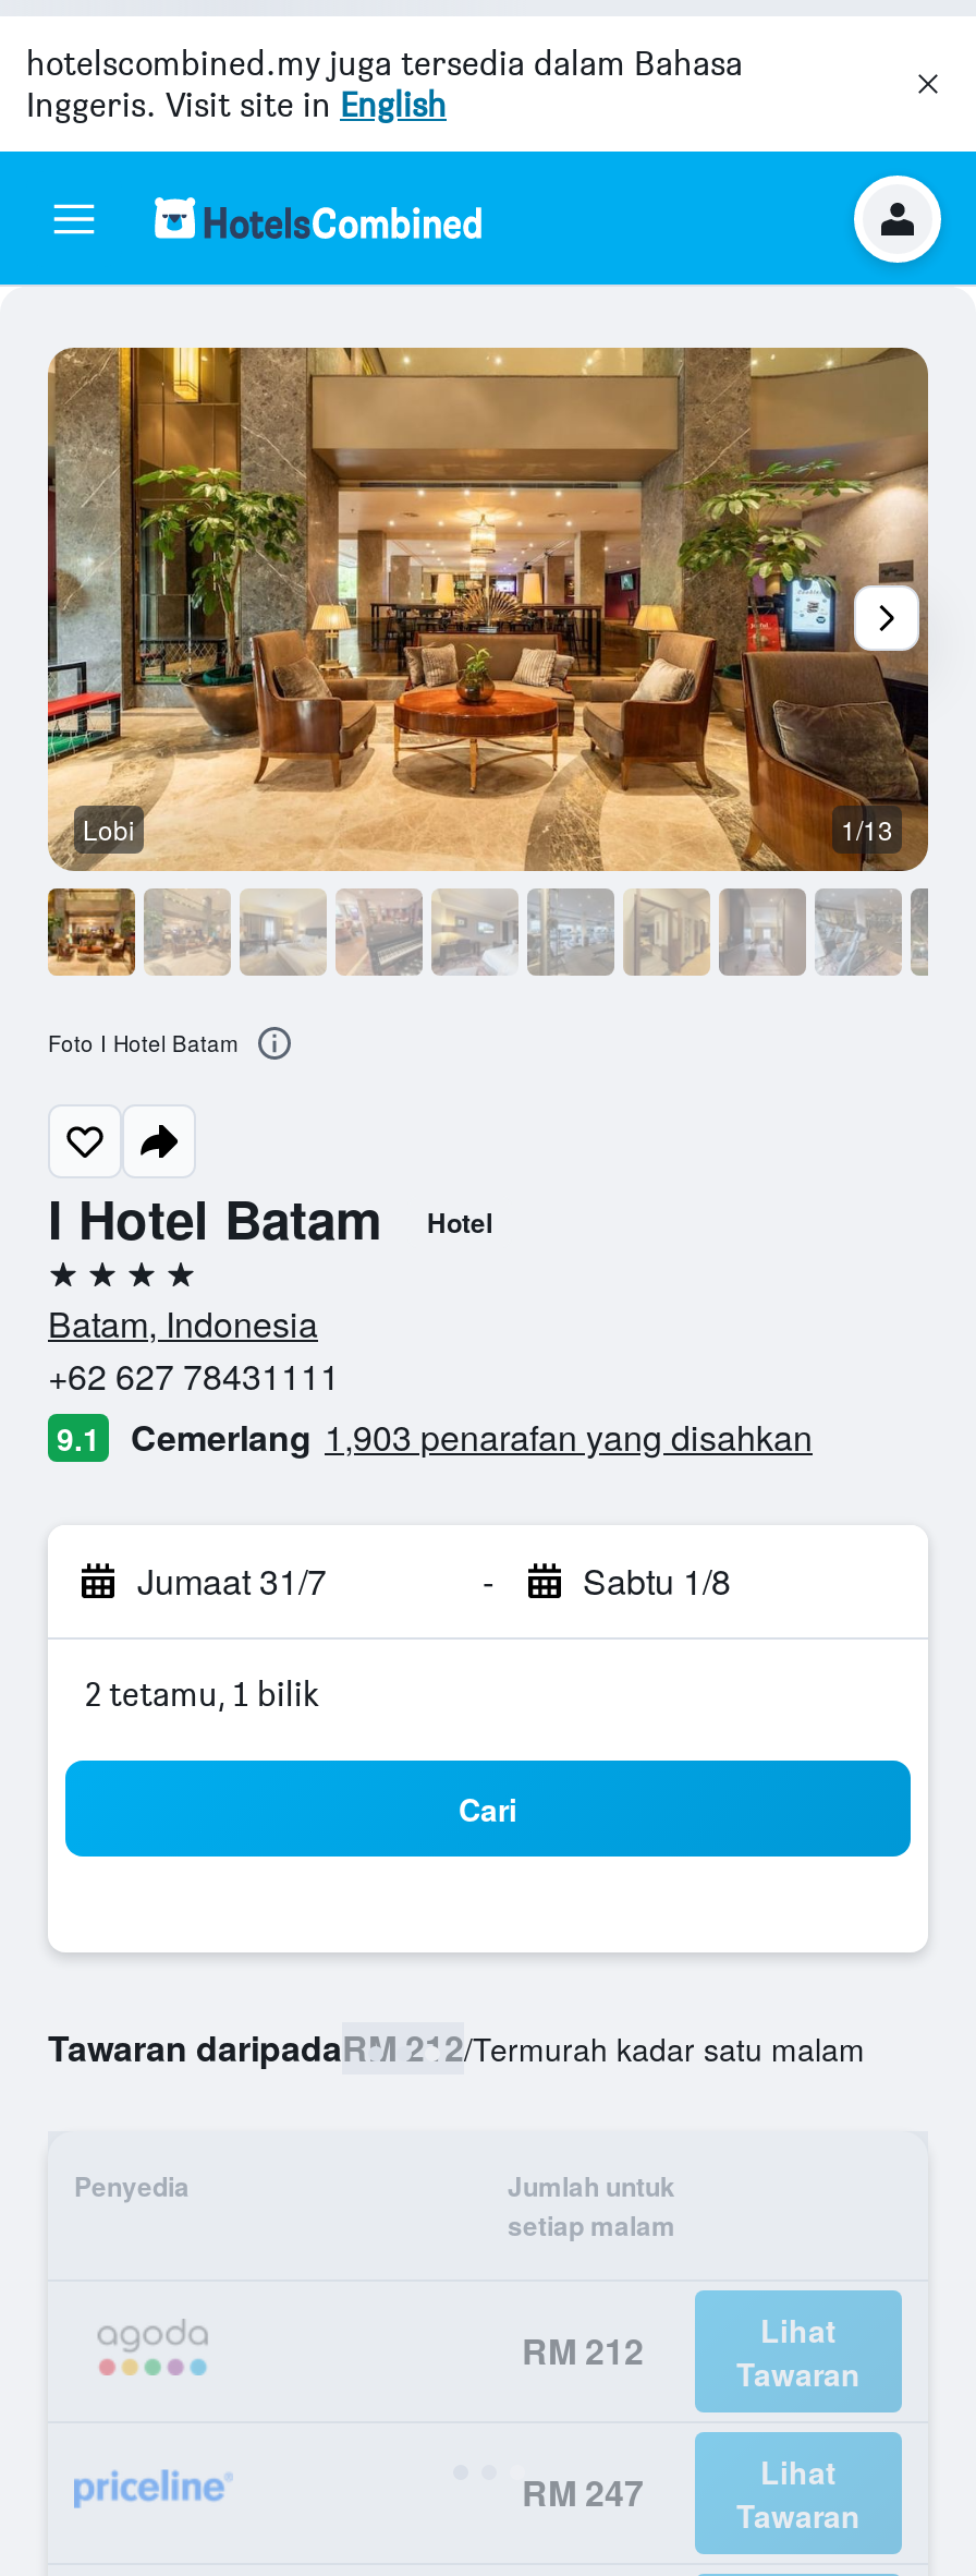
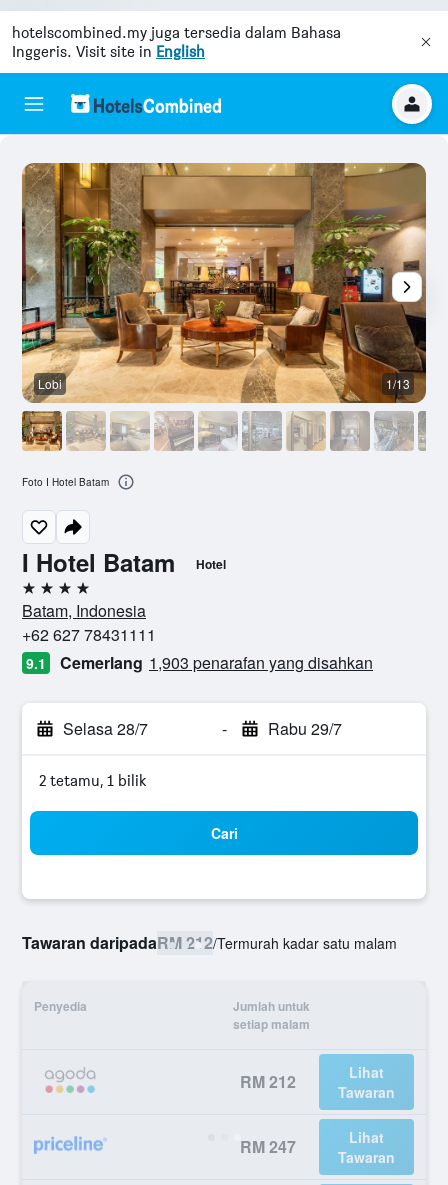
[137,1556,327,1606] Jumaat 31/7 -> [63,717,148,740] Selasa 28/7
[583,1556,731,1606] Sabtu 1/8 -> [267,717,341,740] Rabu 29/7

